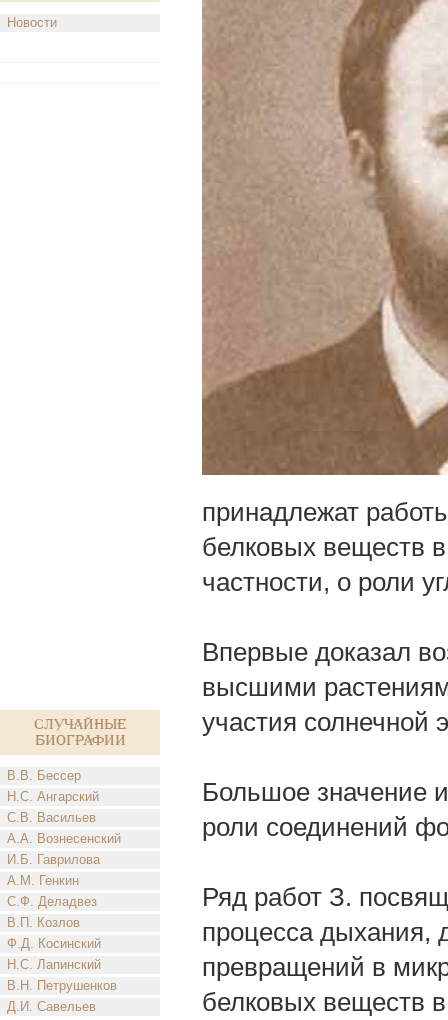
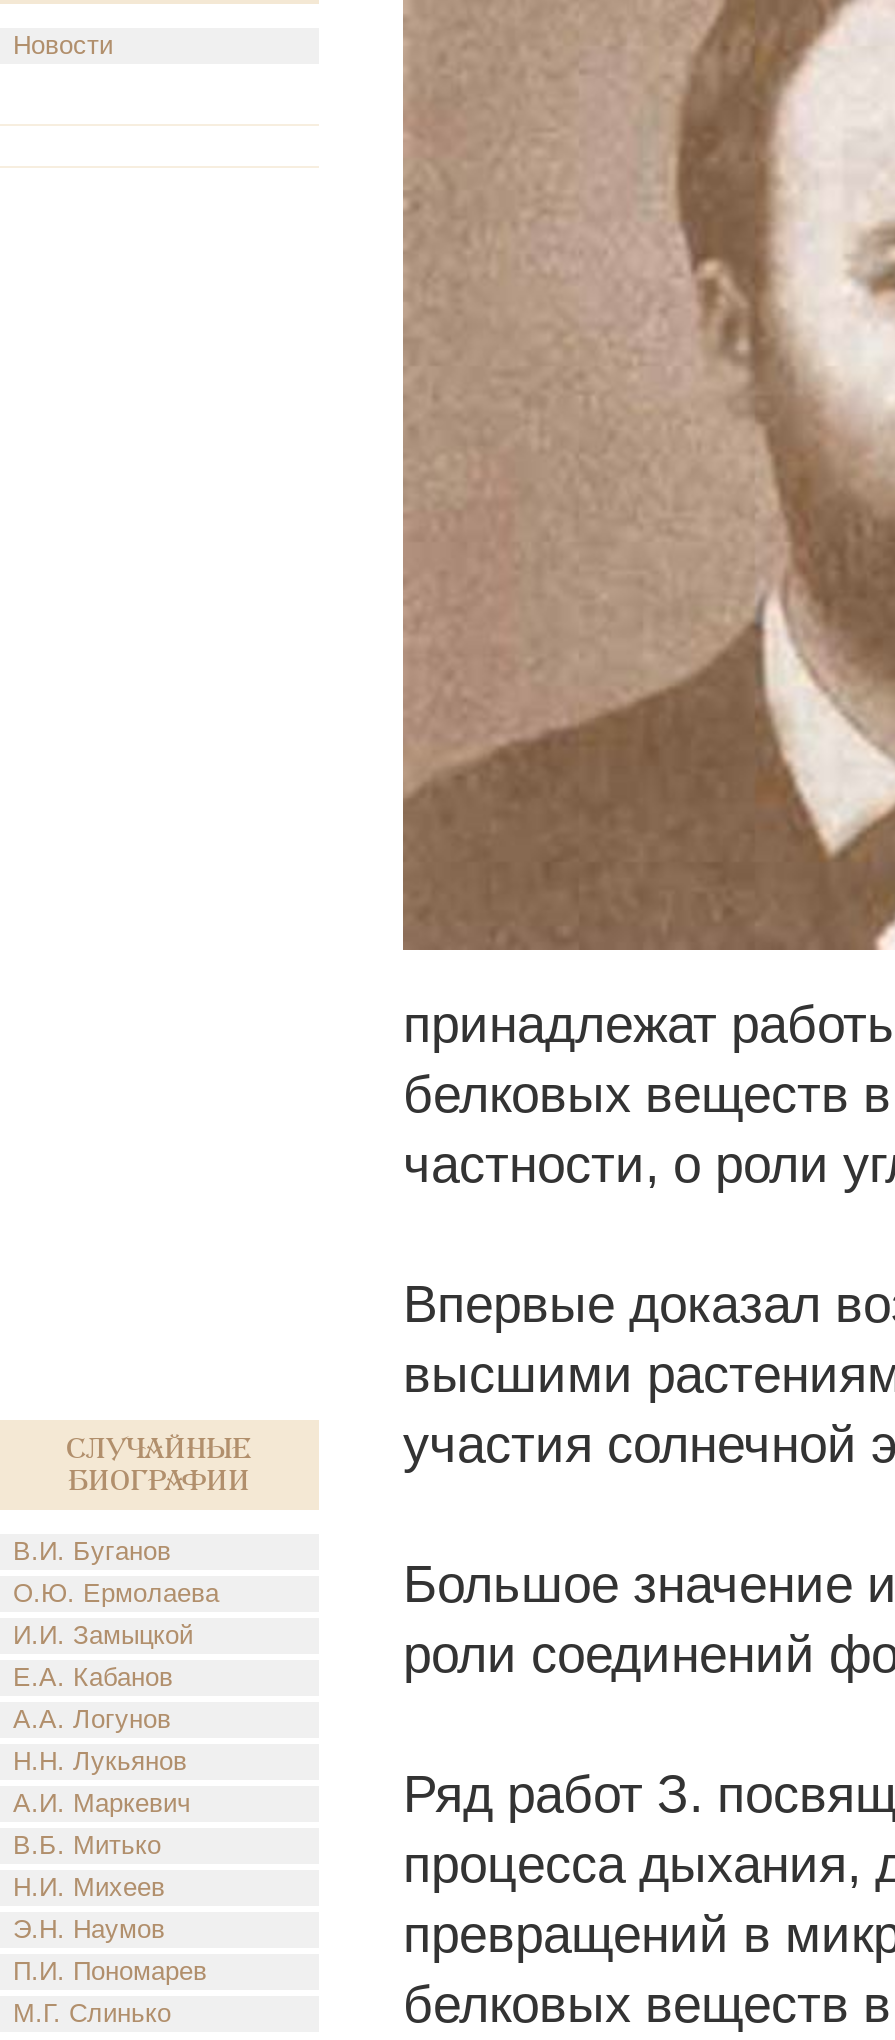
[7,768,121,1014] В.В. Бессер | Н.С. Ангарский | С.В. Васильев | А.А. Вознесенский | И.Б. Гаврилова | А.М. Генкин | С.Ф. Деладвез | В.П. Козлов | Ф.Д. Косинский | Н.С. Лапинский | В.Н. Петрушенков | Д.И. Савельев -> [13,1536,219,2028] В.И. Буганов | О.Ю. Ермолаева | И.И. Замыцкой | Е.А. Кабанов | А.А. Логунов | Н.Н. Лукьянов | А.И. Маркевич | В.Б. Митько | Н.И. Михеев | Э.Н. Наумов | П.И. Пономарев | М.Г. Слинько

